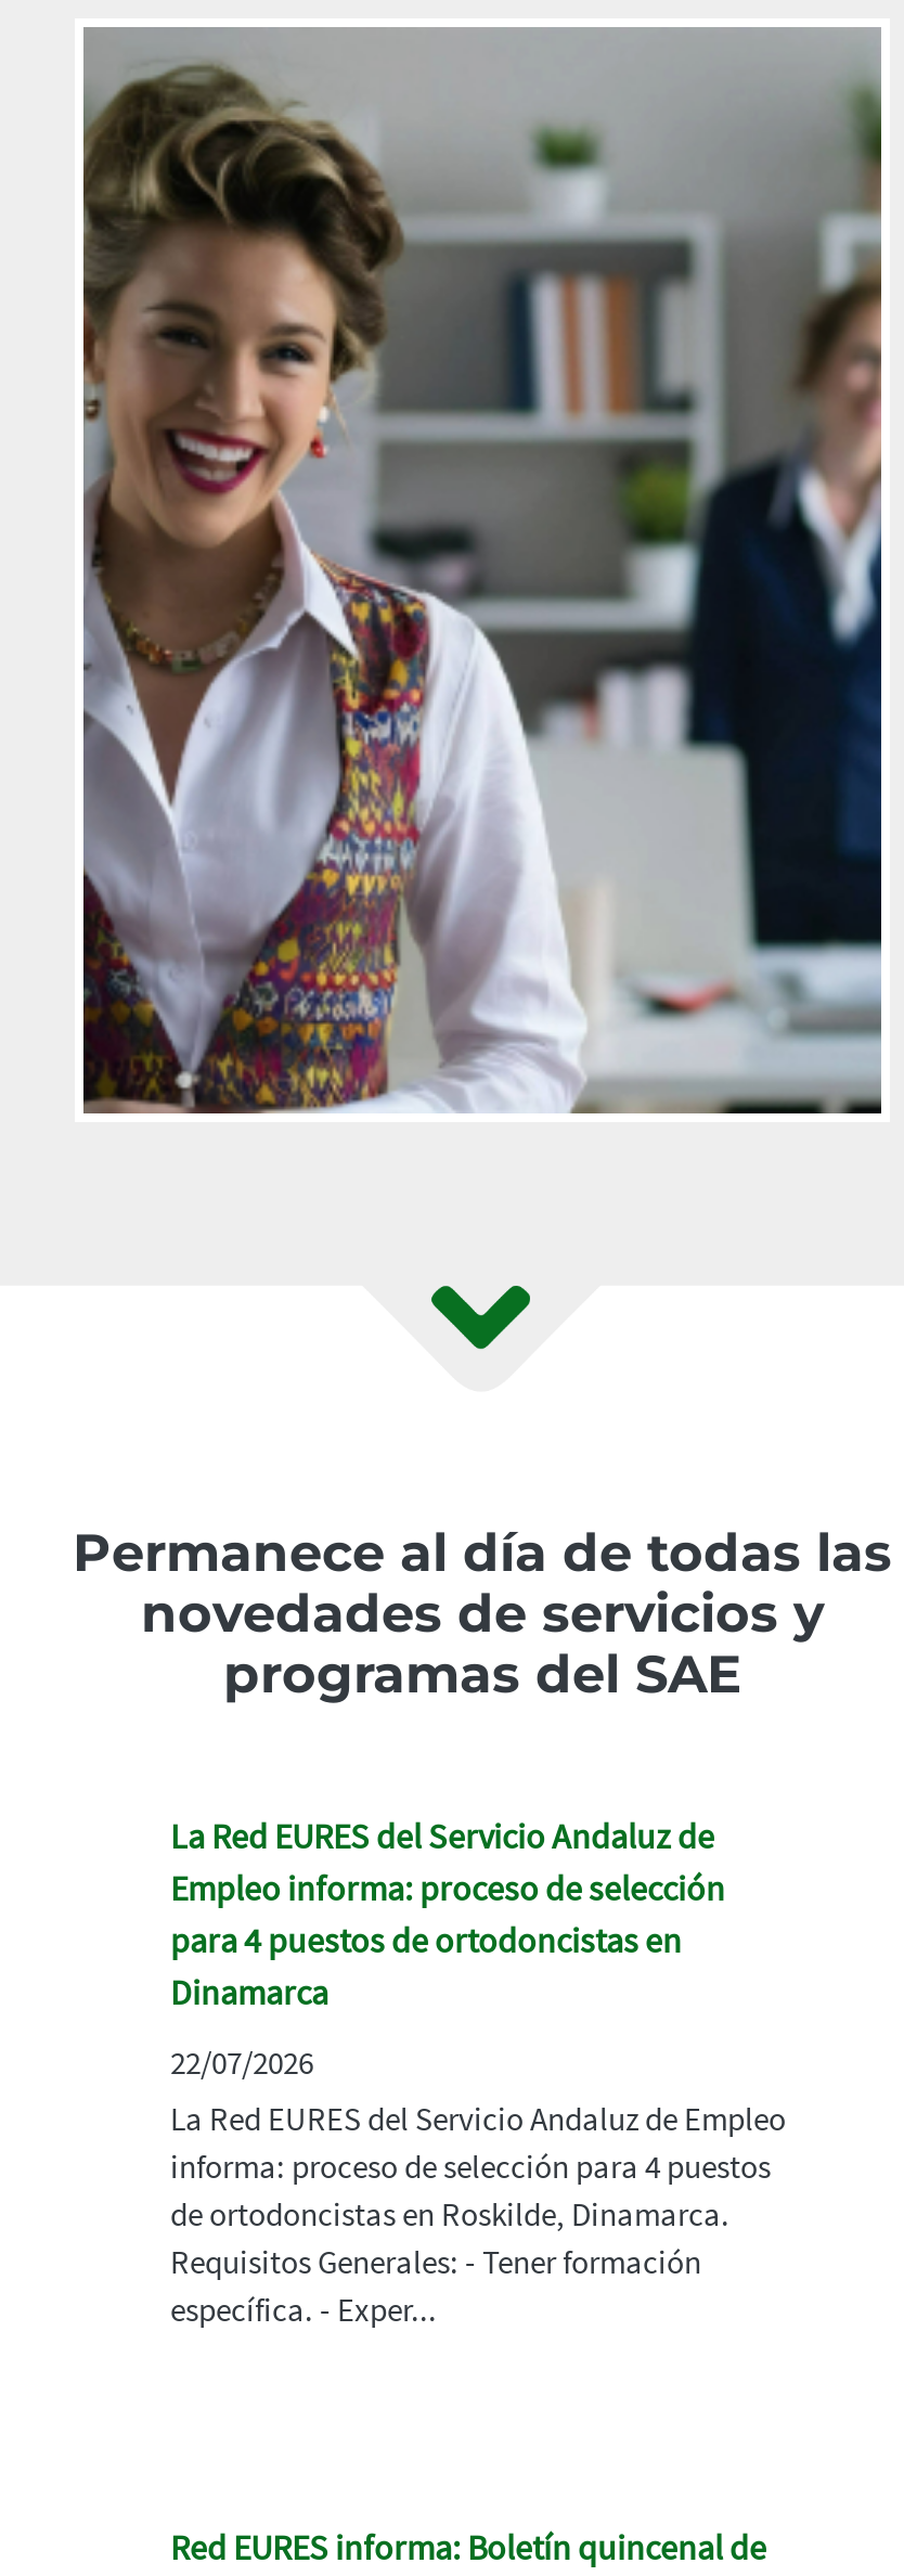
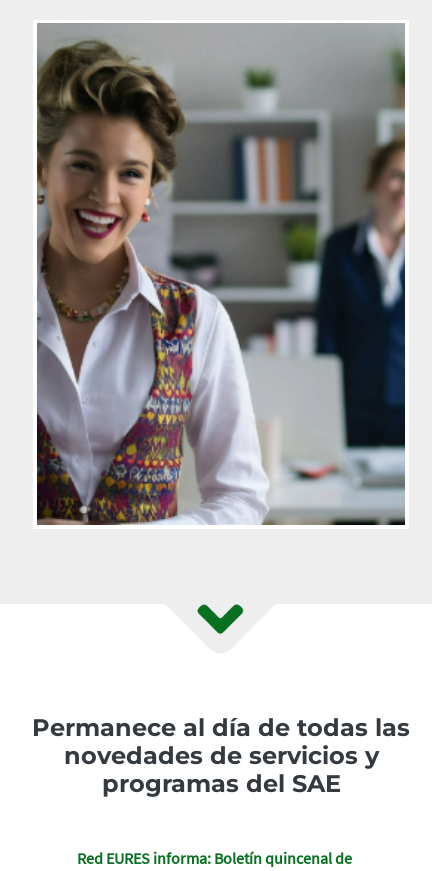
[170,1815,786,2331] La Red EURES del Servicio Andaluz de | Empleo informa: proceso de selección | para 4 puestos de ortodoncistas en | Dinamarca | 22/07/2026 | La Red EURES del Servicio Andaluz de Empleo | informa: proceso de selección para 4 puestos | de ortodoncistas en Roskilde, Dinamarca. | Requisitos Generales: - Tener formación | específica. - Exper... -> none

